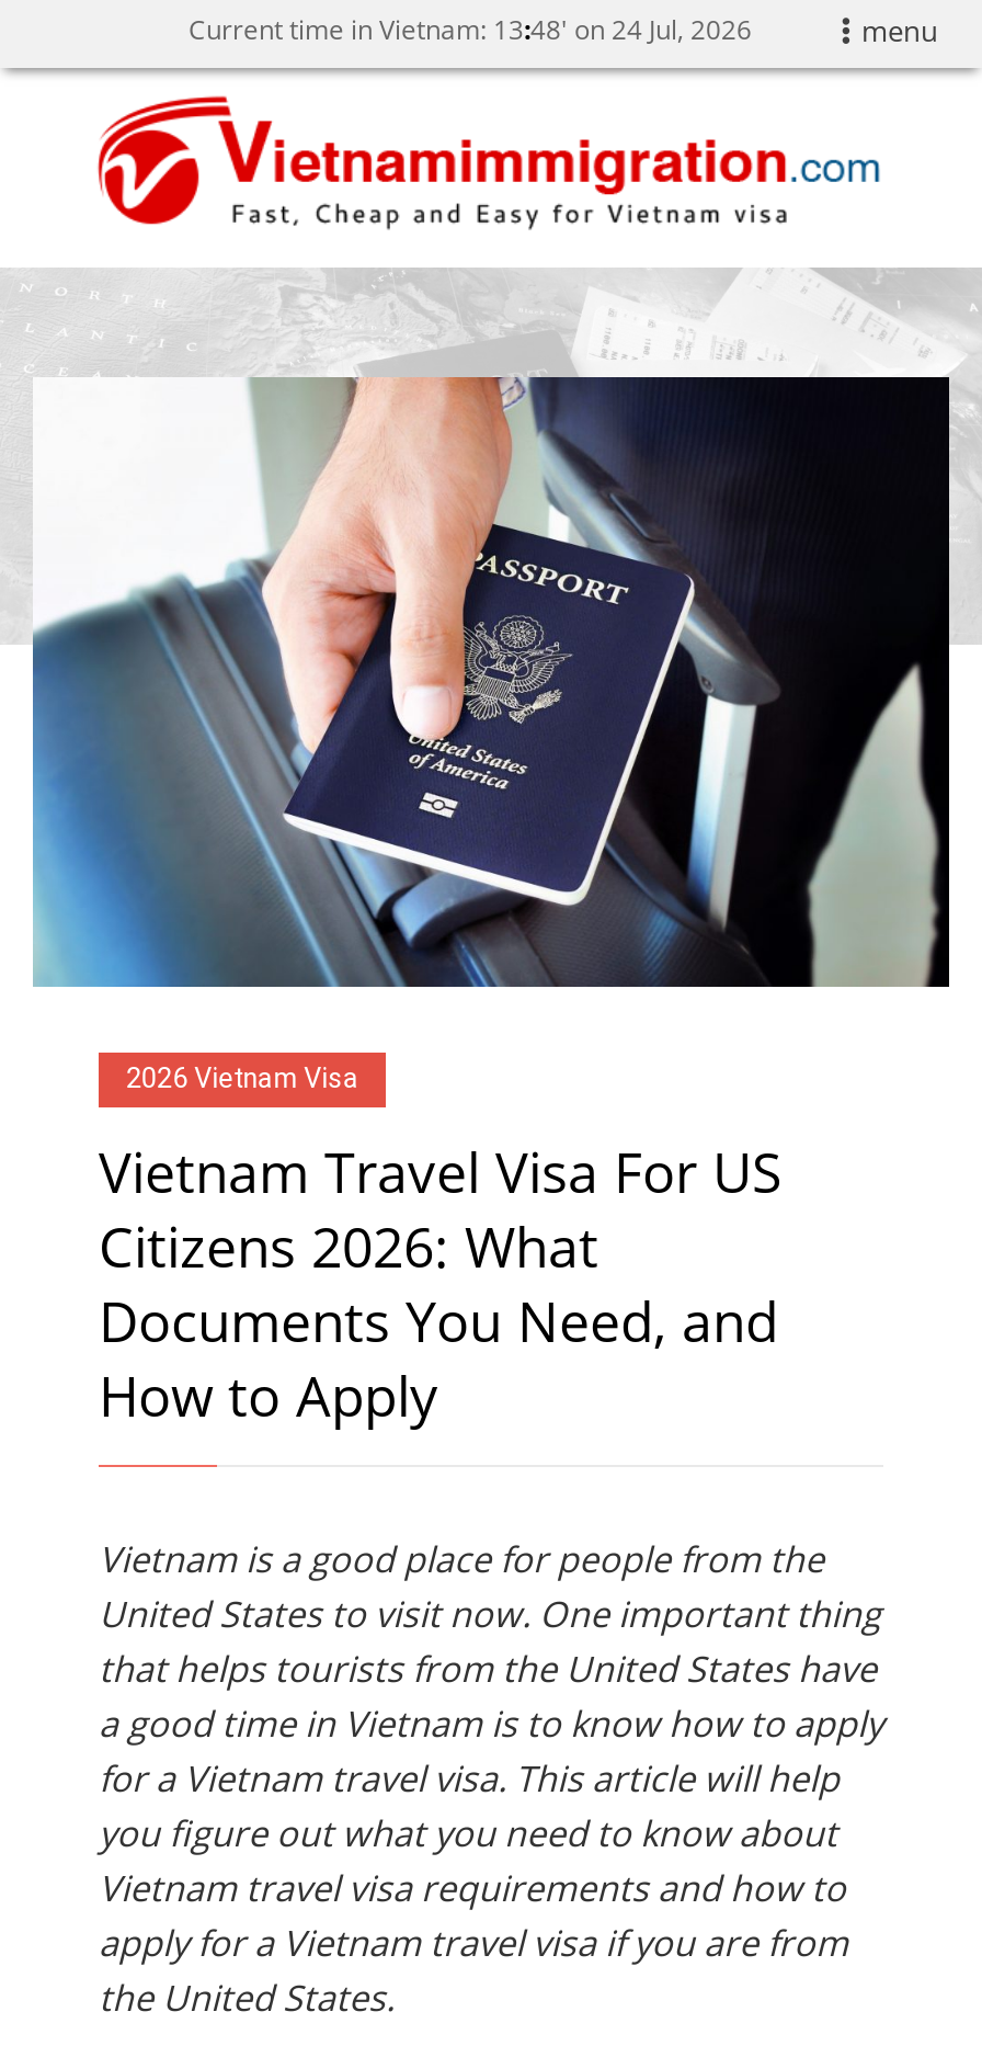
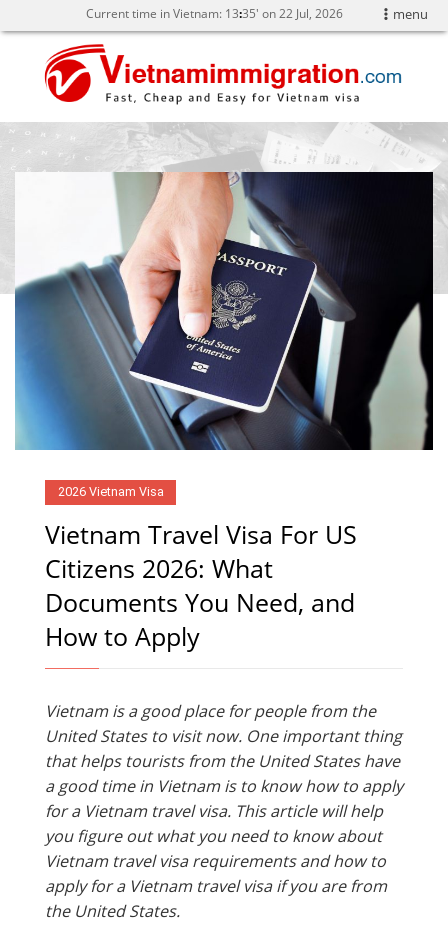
[189,11,752,48] Current time in Vietnam: 13:48' on 24 Jul, 2026 -> [86,5,343,22] Current time in Vietnam: 13:35' on 22 Jul, 2026

